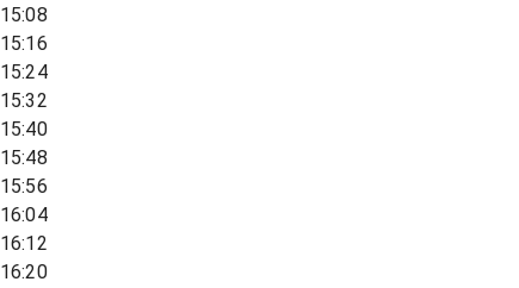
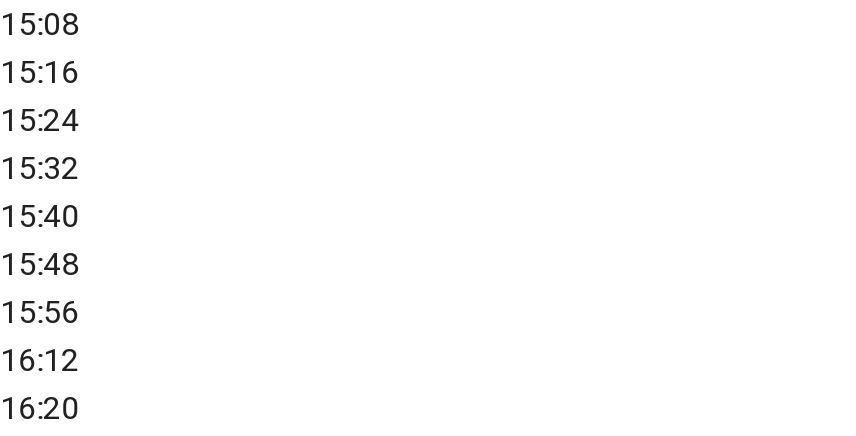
[0,203,47,226] 16:04 -> none

